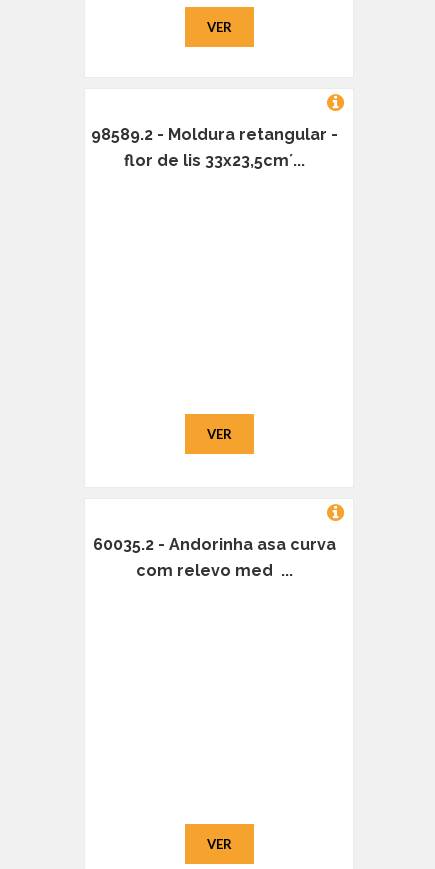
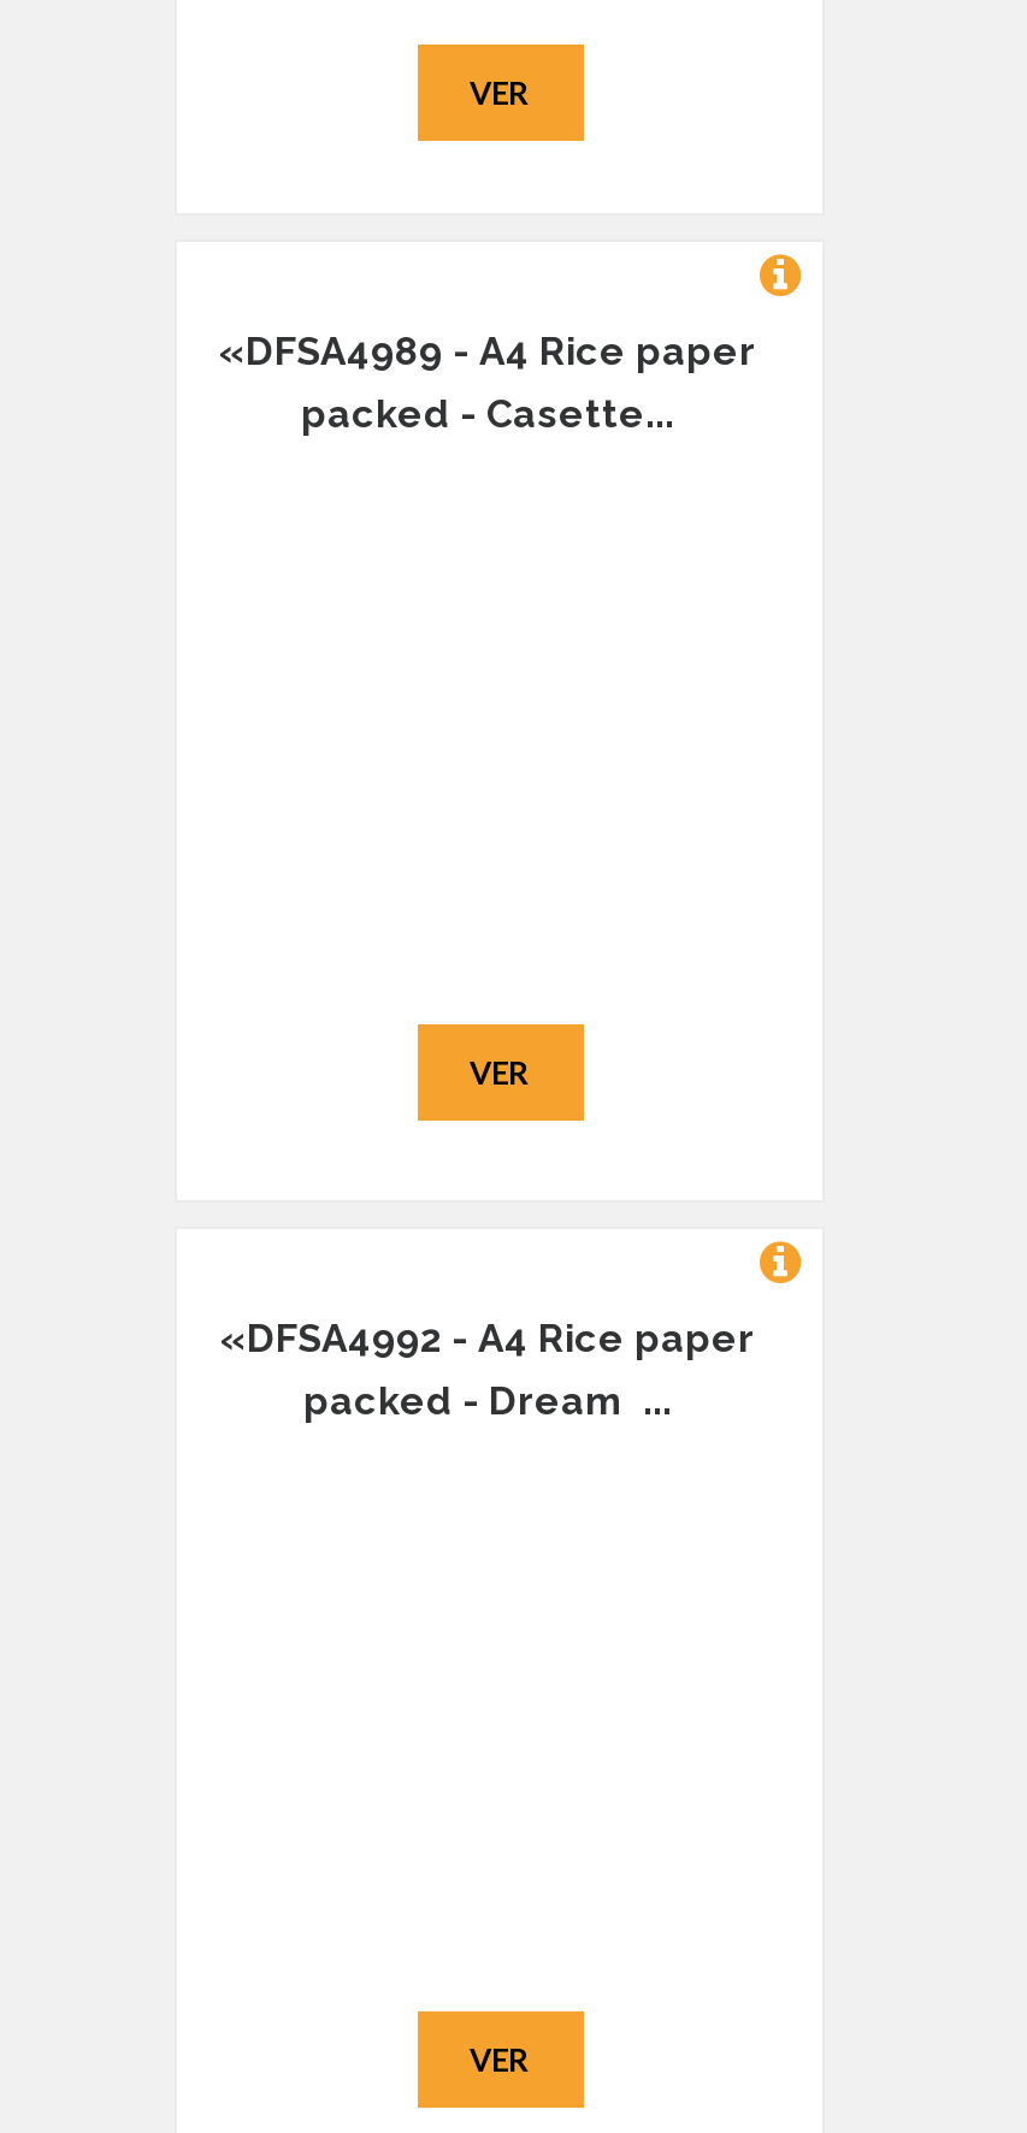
[90,125,337,170] 98589.2 - Moldura retangular - | flor de lis 33x23,5cm´... -> [219,329,756,437] «DFSA4989 - A4 Rice paper | packed - Casette...
[92,535,335,580] 60035.2 - Andorinha asa curva | com relevo med ... -> [220,1316,755,1424] «DFSA4992 - A4 Rice paper | packed - Dream ...

